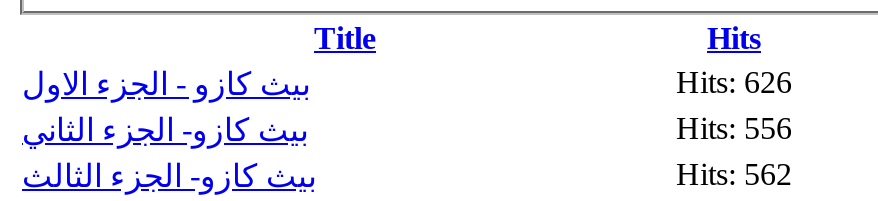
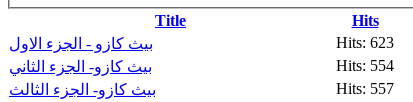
[676,65,792,99] Hits: 626 -> [336,34,394,51] Hits: 623
[676,111,792,145] Hits: 556 -> [336,57,394,74] Hits: 554
[676,157,792,191] Hits: 562 -> [336,80,394,97] Hits: 557

